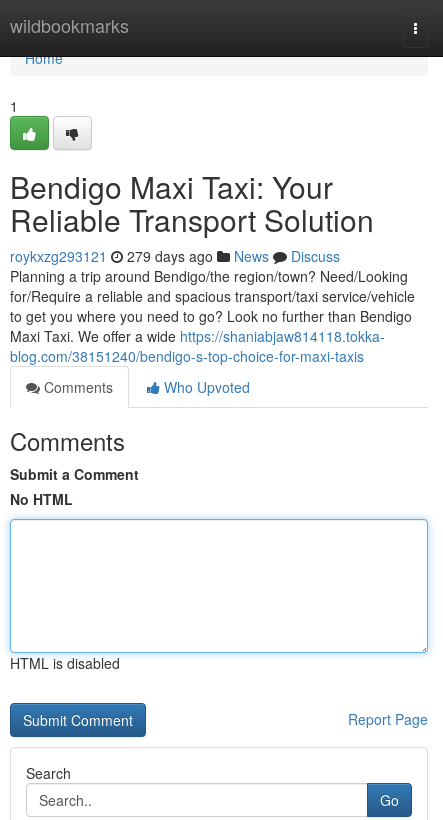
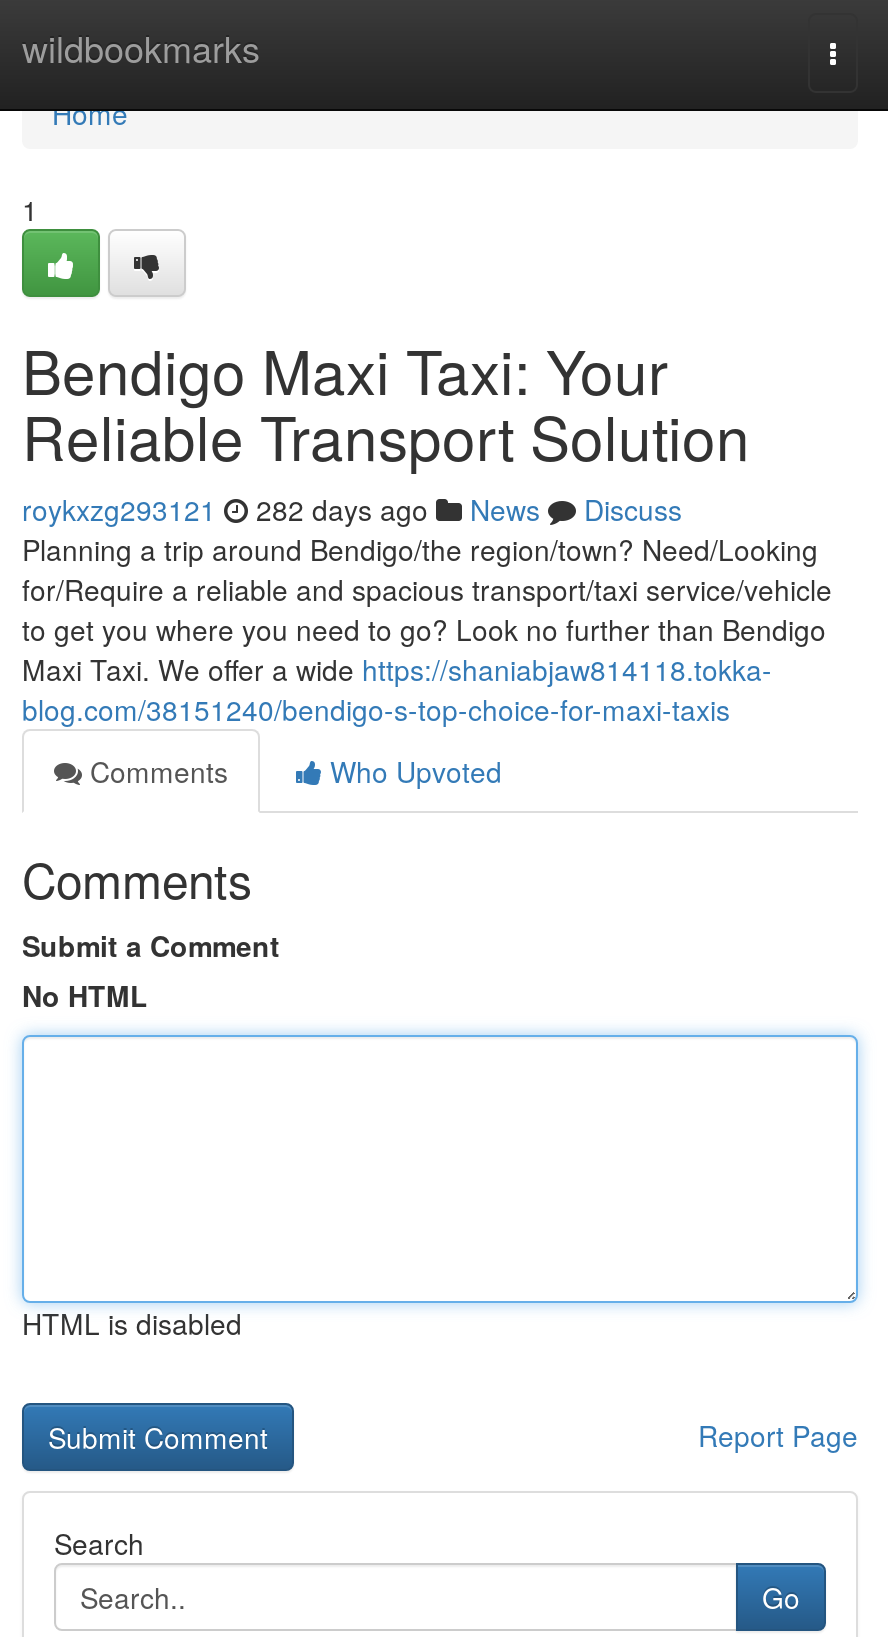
[10,246,340,266] roykxzg293121 279 days ago News Discuss -> [22,489,682,529] roykxzg293121 282 days ago News Discuss

